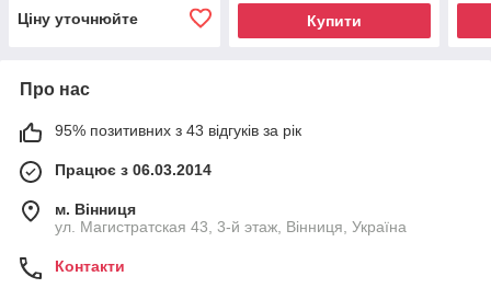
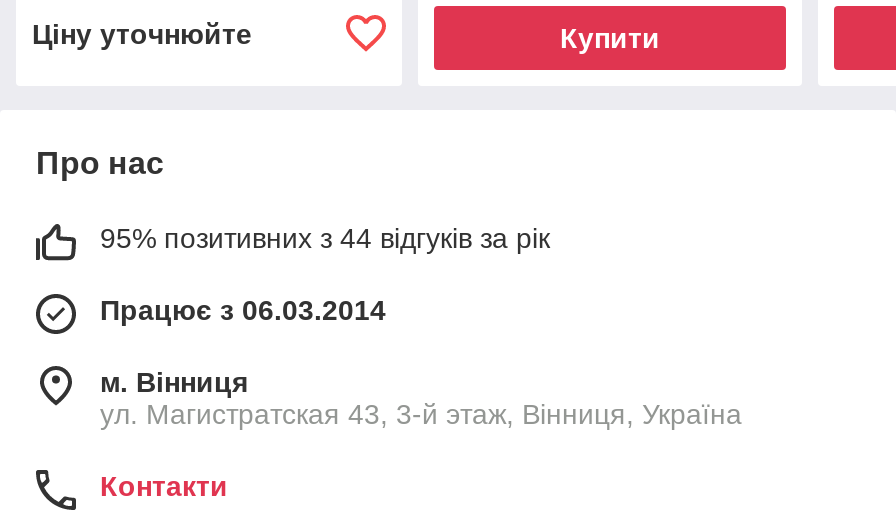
[55,121,301,139] 95% позитивних з 43 відгуків за рік -> [100,222,550,254] 95% позитивних з 44 відгуків за рік

